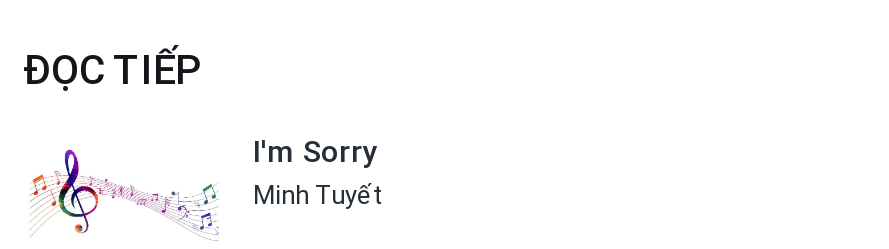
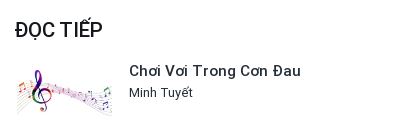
[253,134,377,170] I'm Sorry -> [129,62,301,80] Chơi Vơi Trong Cơn Đau

